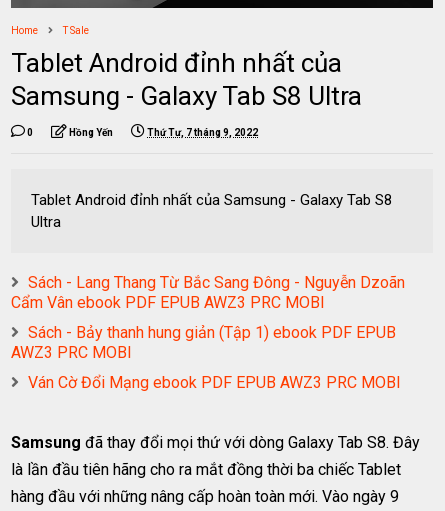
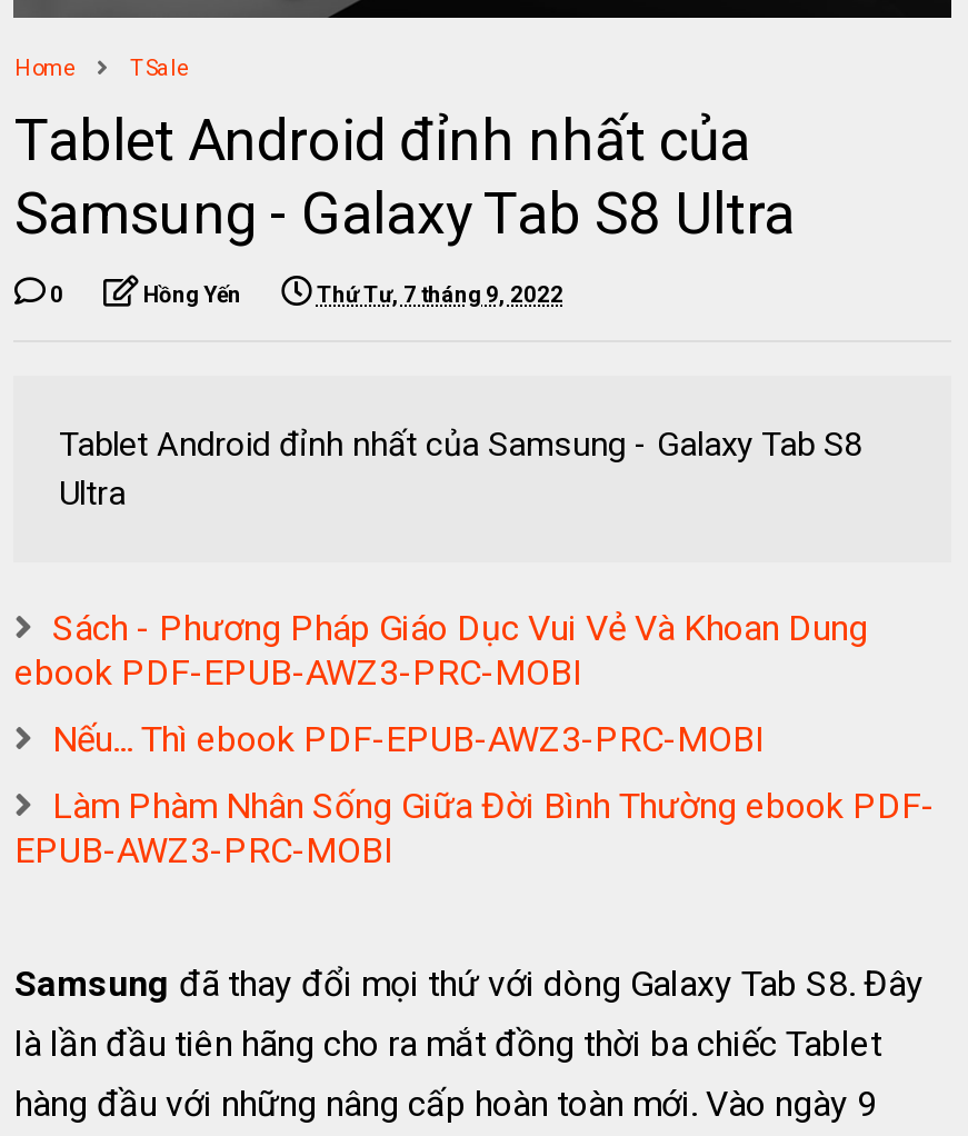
[11,273,405,312] Sách - Lang Thang Từ Bắc Sang Đông - Nguyễn Dzoãn | Cẩm Vân ebook PDF EPUB AWZ3 PRC MOBI -> [14,608,868,694] Sách - Phương Pháp Giáo Dục Vui Vẻ Và Khoan Dung | ebook PDF-EPUB-AWZ3-PRC-MOBI
[11,323,396,362] Sách - Bảy thanh hung giản (Tập 1) ebook PDF EPUB | AWZ3 PRC MOBI -> [52,719,766,761] Nếu... Thì ebook PDF-EPUB-AWZ3-PRC-MOBI
[28,373,401,392] Ván Cờ Đổi Mạng ebook PDF EPUB AWZ3 PRC MOBI -> [14,786,934,872] Làm Phàm Nhân Sống Giữa Đời Bình Thường ebook PDF- | EPUB-AWZ3-PRC-MOBI

